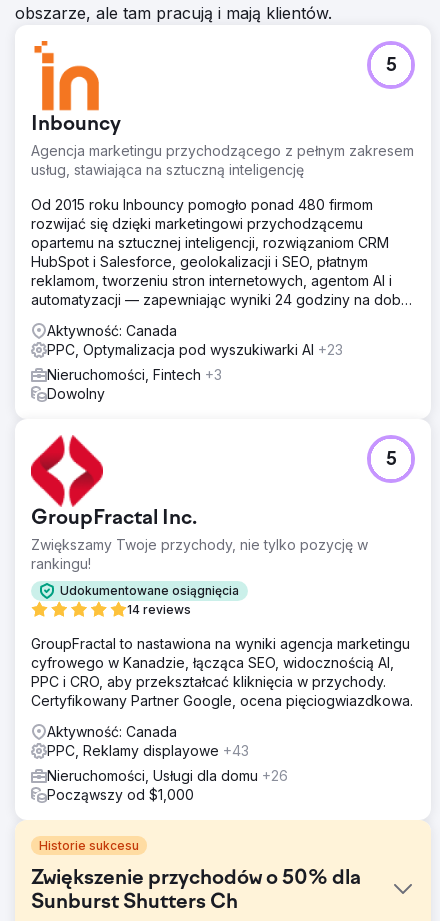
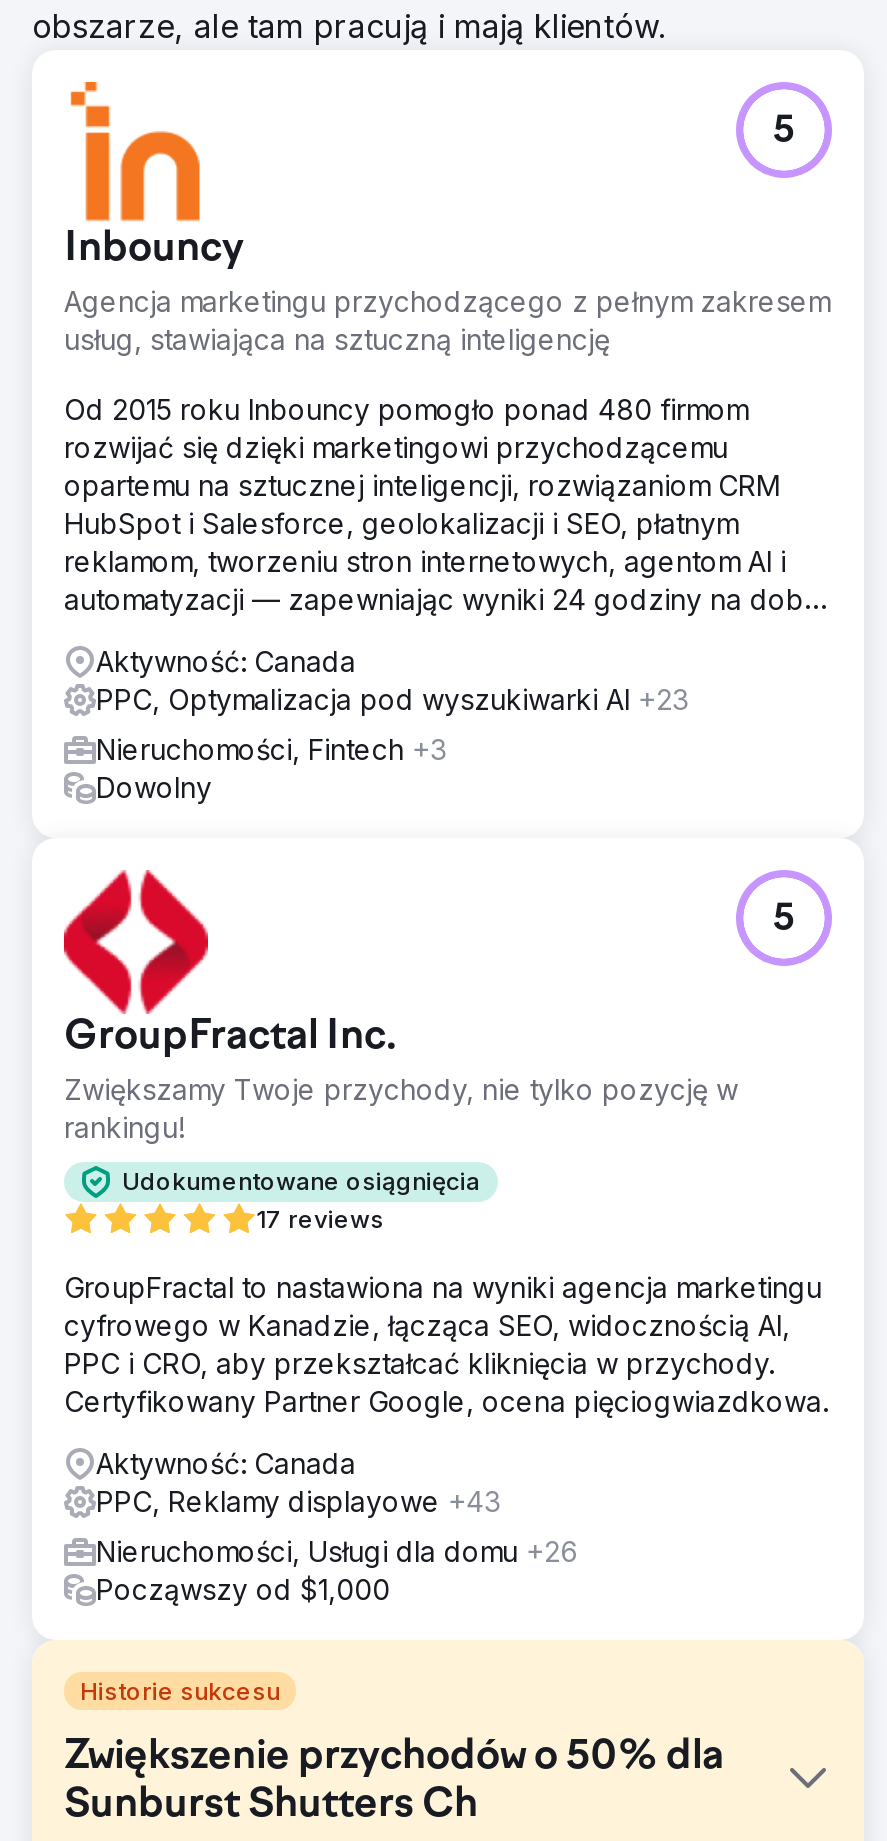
[127,602,191,617] 14 reviews -> [256,1203,384,1233] 17 reviews

